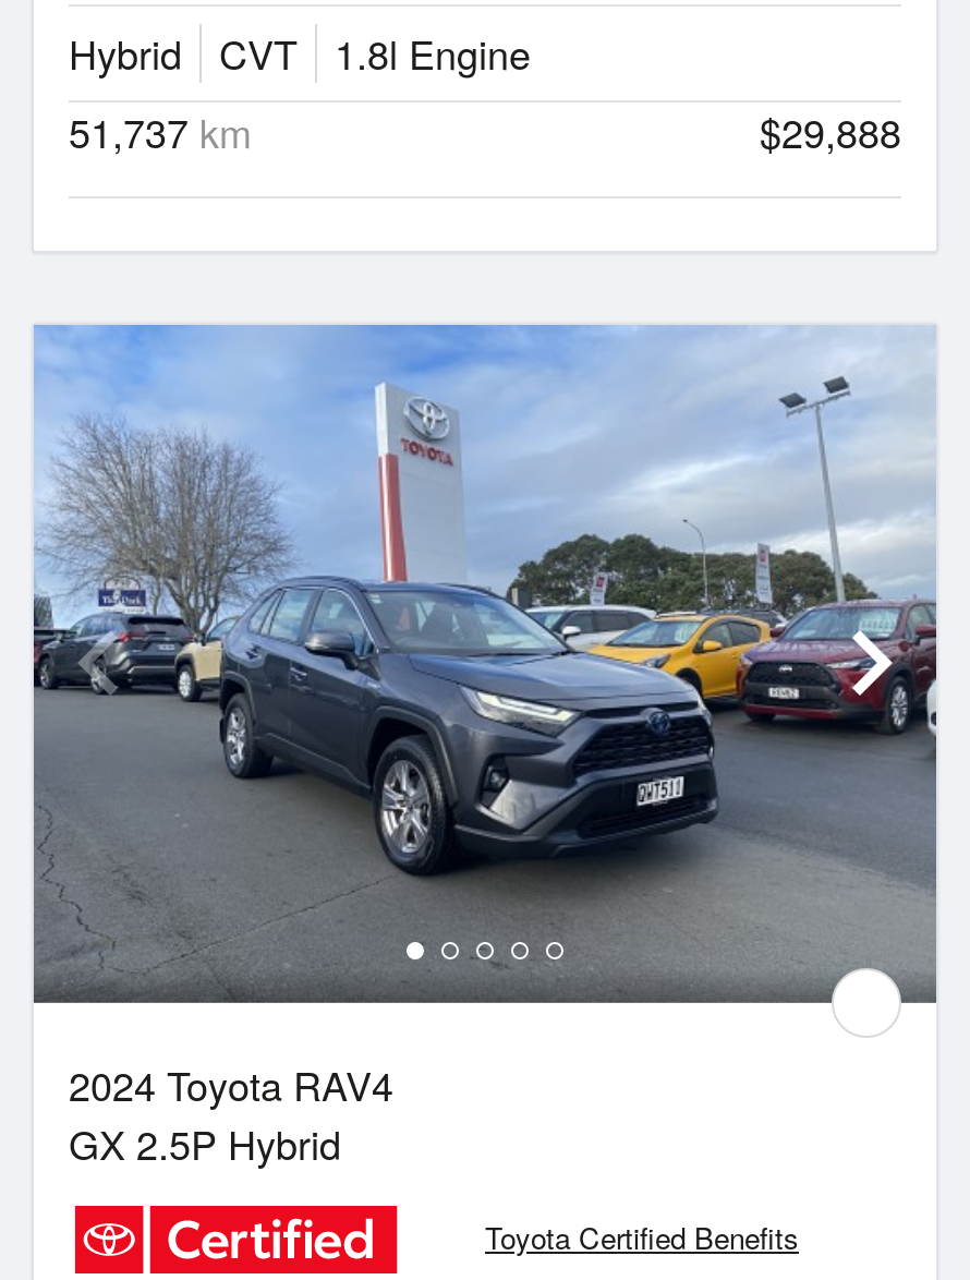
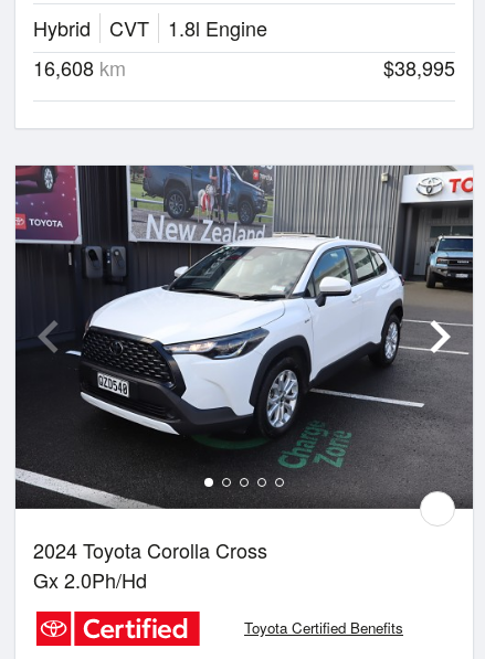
[69,103,901,160] 51,737 km | $29,888 -> [33,53,455,82] 16,608 km | $38,995
[32,323,936,1170] [image] | 2024 Toyota RAV4 | GX 2.5P Hybrid -> [14,164,474,594] [image] | 2024 Toyota Corolla Cross | Gx 2.0Ph/Hd

